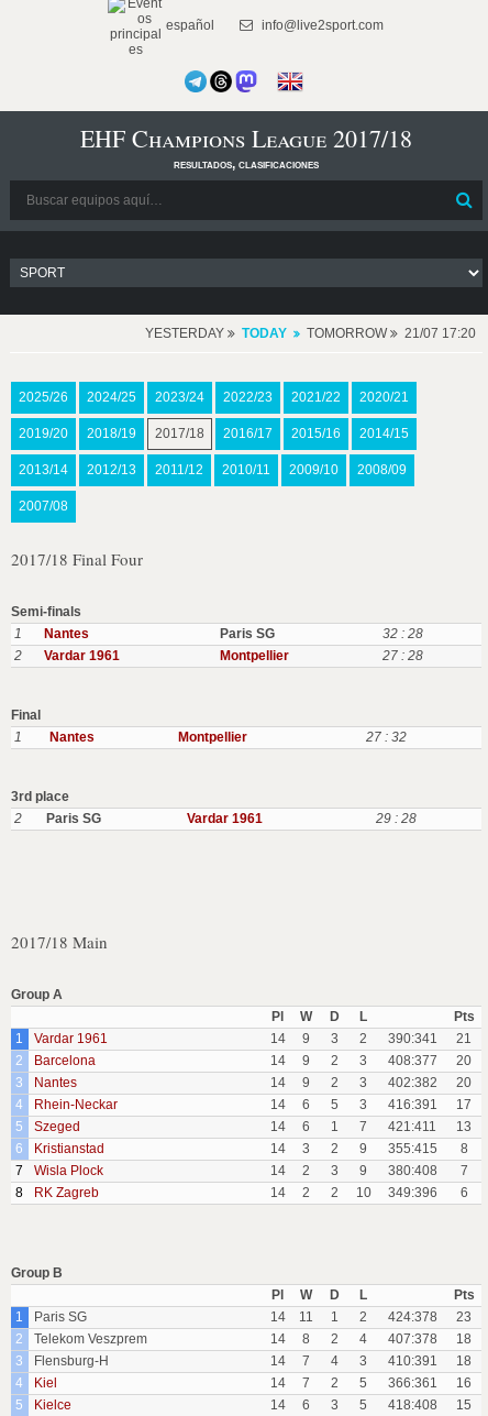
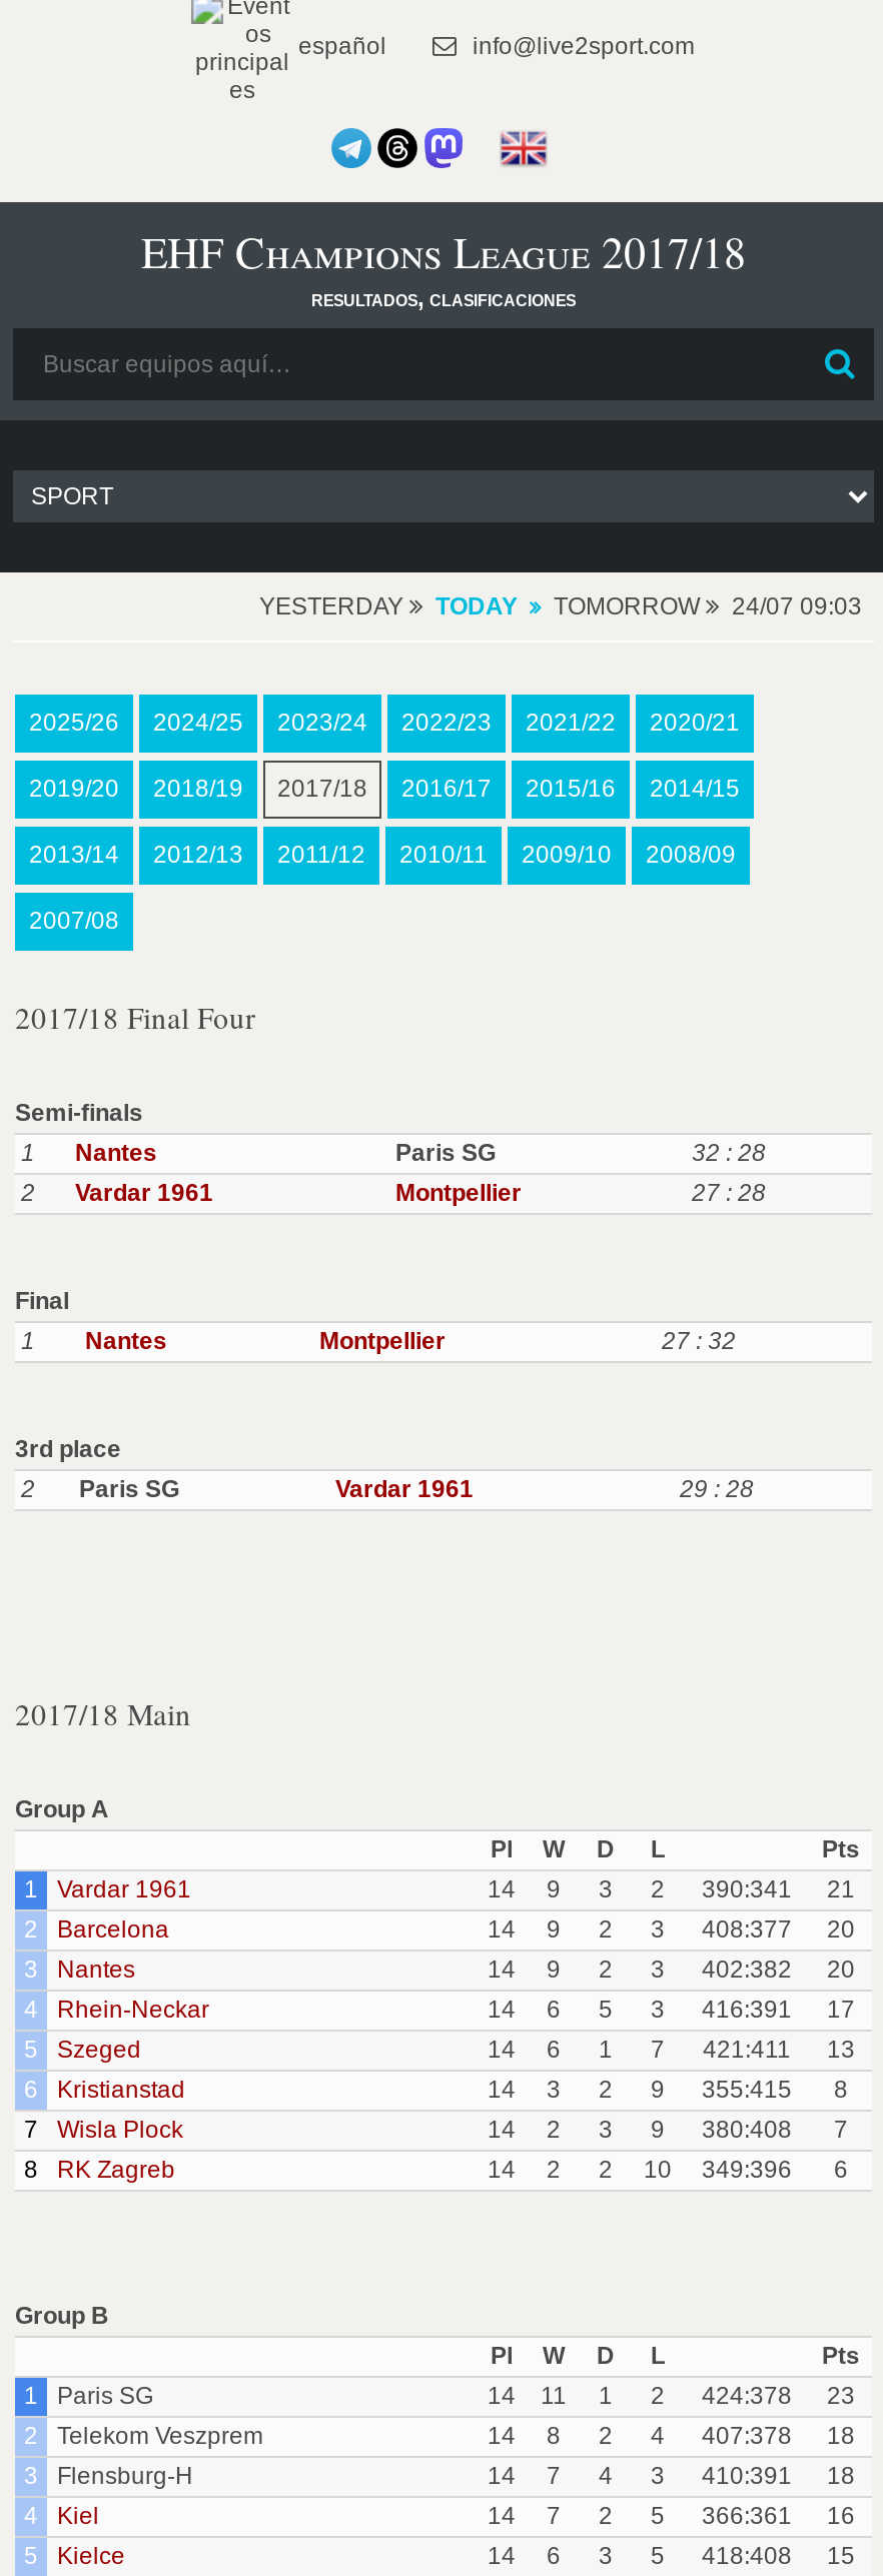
[145,326,476,341] YESTERDAY TODAY TOMORROW 21/07 17:20 -> [259,592,862,620] YESTERDAY TODAY TOMORROW 24/07 09:03

